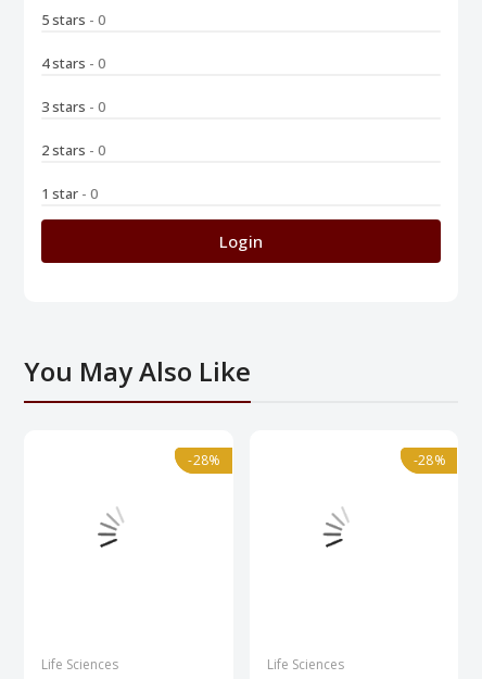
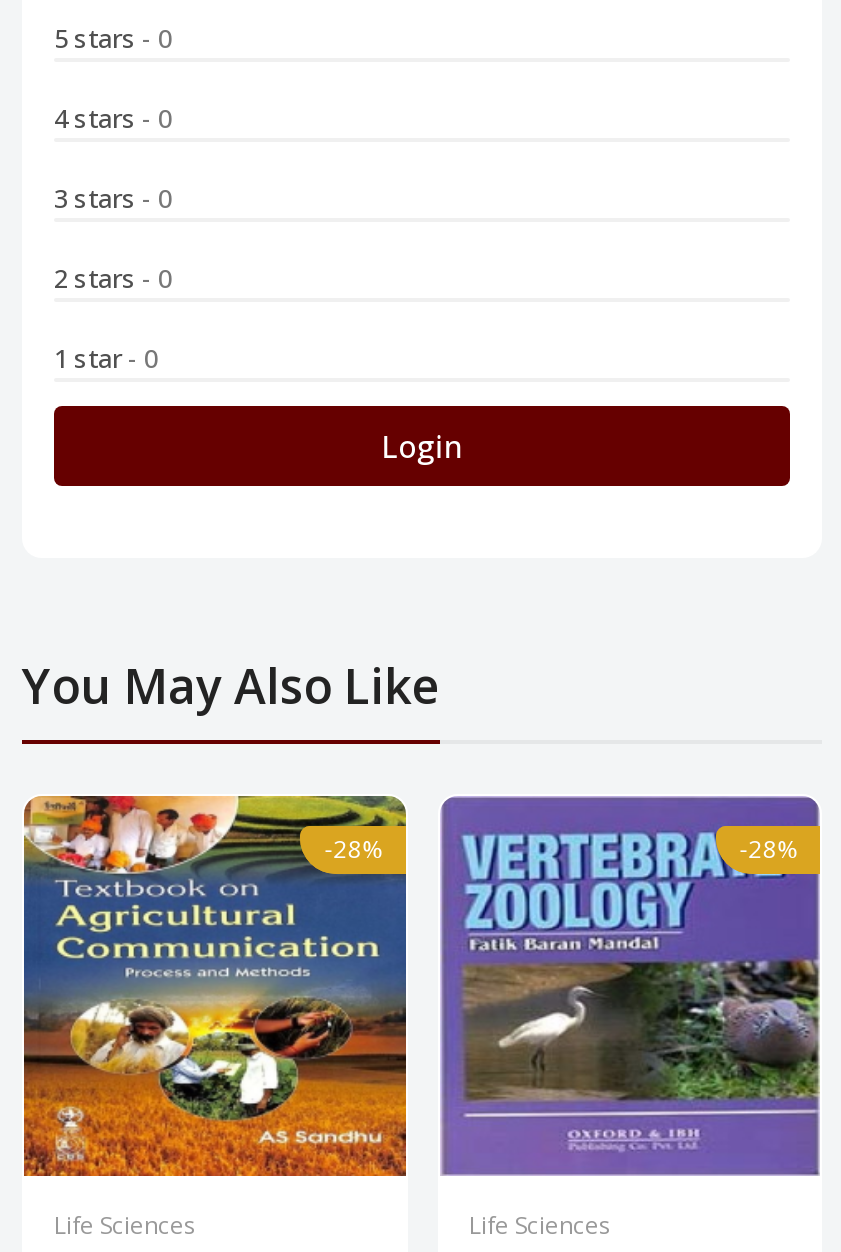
none -> [22,794,408,1178] [image]
none -> [440,796,822,1178] [image]

